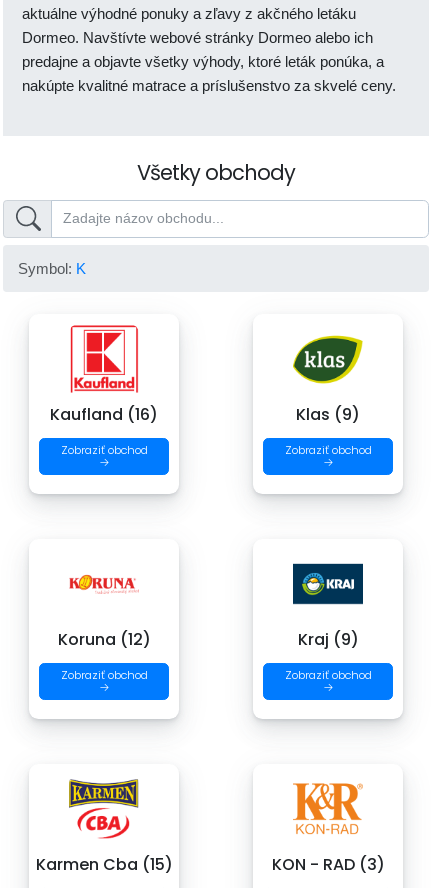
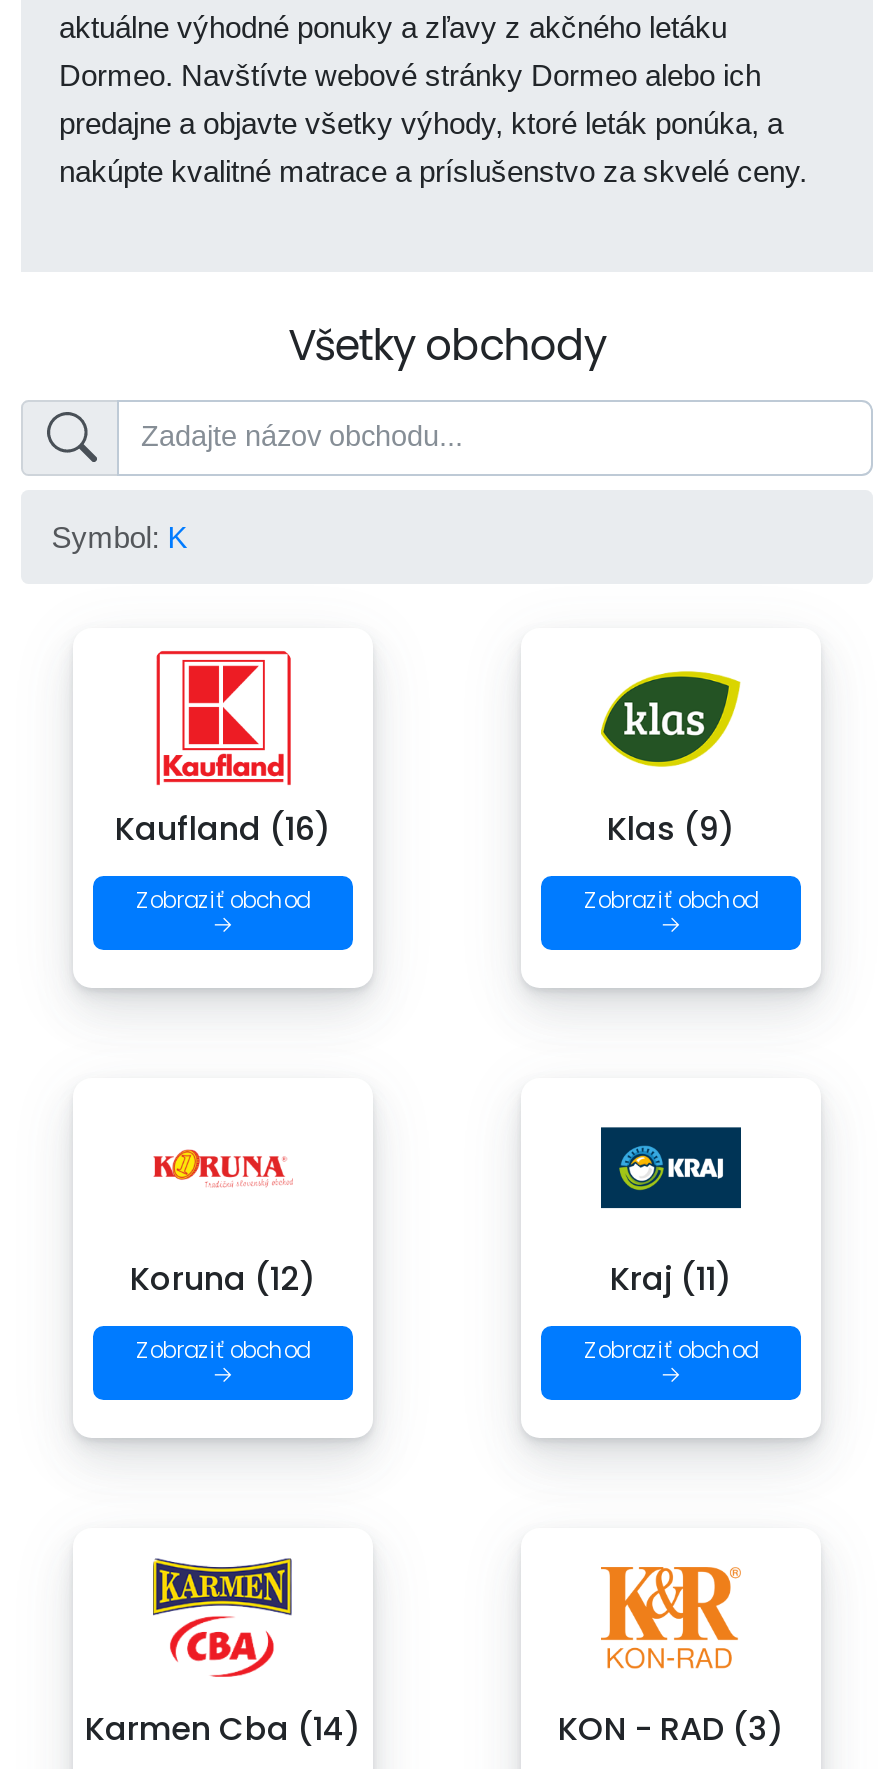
[297,628,358,651] Kraj (9) -> [610,1256,732,1302] Kraj (11)
[35,853,172,876] Karmen Cba (15) -> [85,1706,361,1752] Karmen Cba (14)

